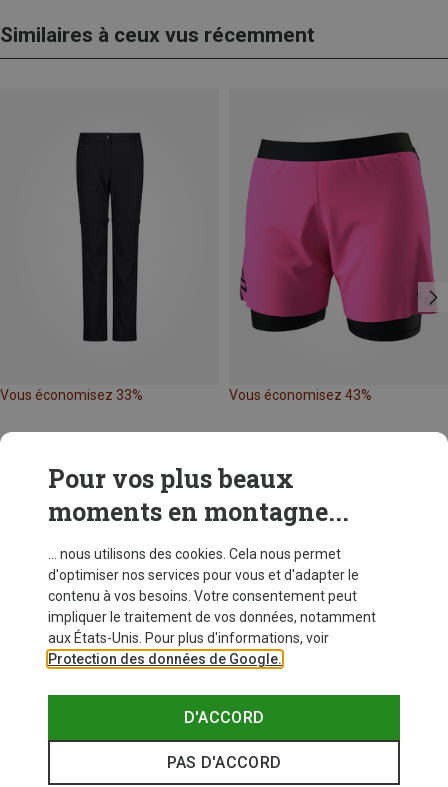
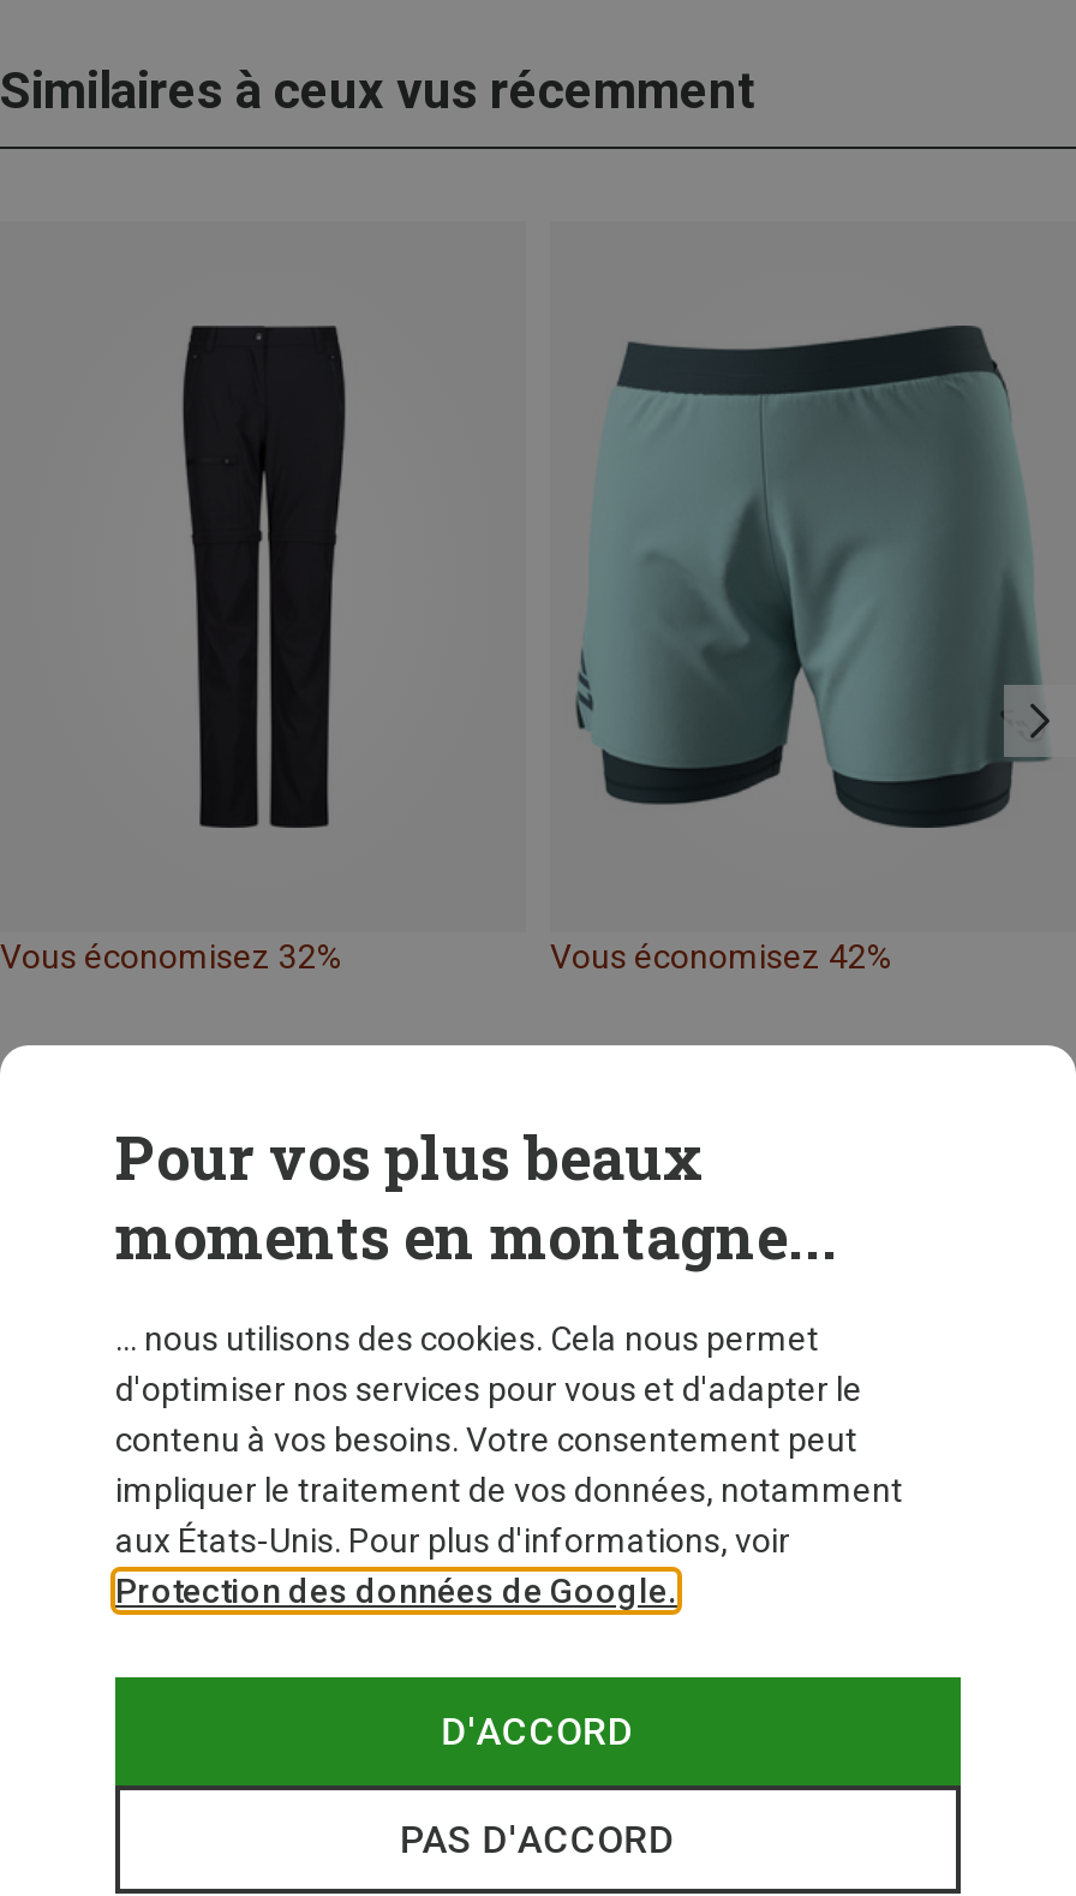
[241,141,434,323] [image] -> [581,348,1040,783] [image]
[0,386,143,402] Vous économisez 33% -> [0,936,343,974] Vous économisez 32%
[229,386,372,402] Vous économisez 43% -> [550,936,893,974] Vous économisez 42%

